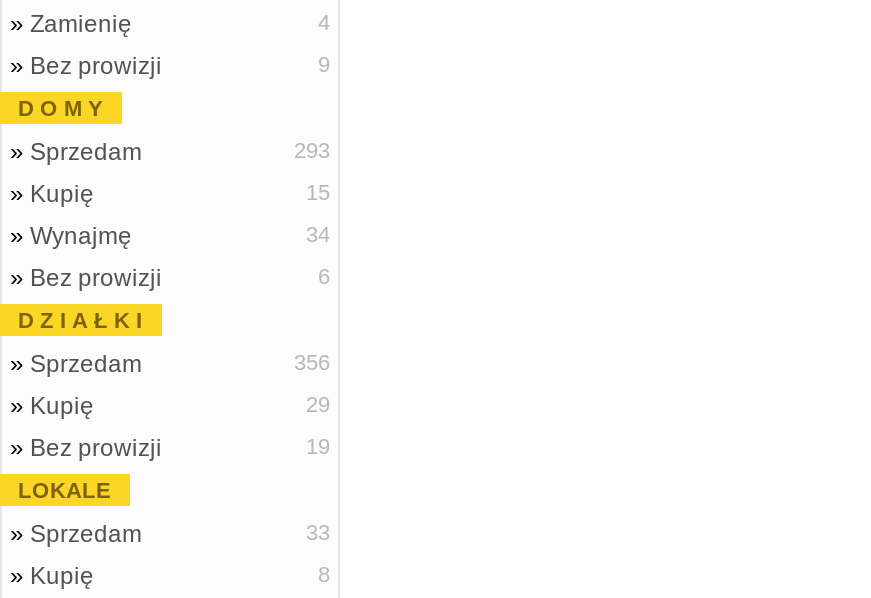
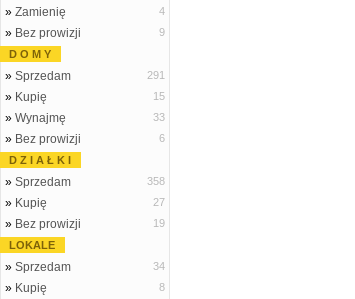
[294,138,330,162] 293 -> [147,69,165,81] 291
[306,222,330,246] 34 -> [153,111,165,123] 33
[294,350,330,374] 356 -> [147,175,165,187] 358
[306,392,330,416] 29 -> [153,196,165,208] 27
[306,520,330,544] 33 -> [153,260,165,272] 34

